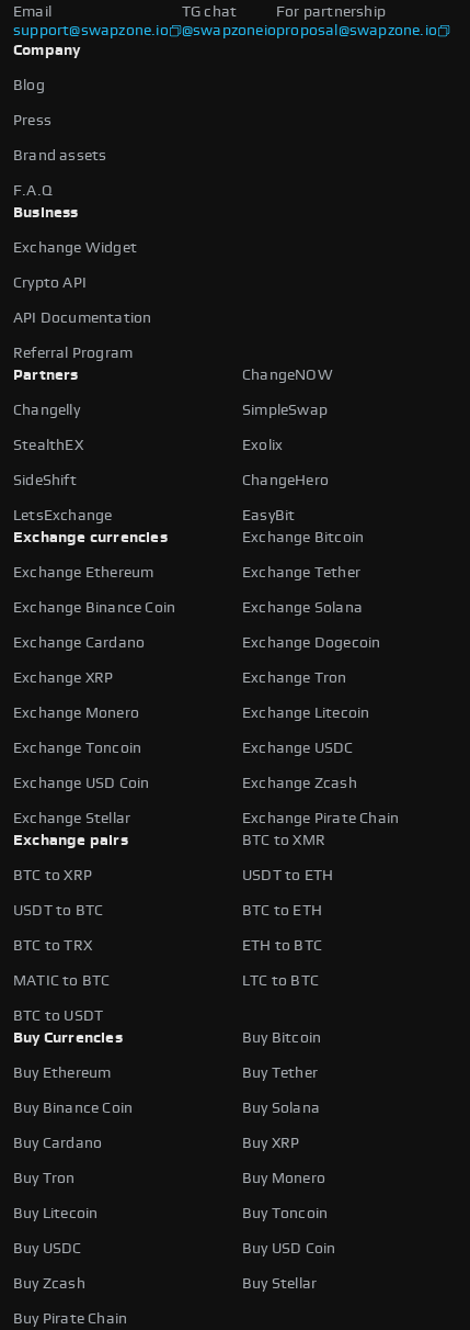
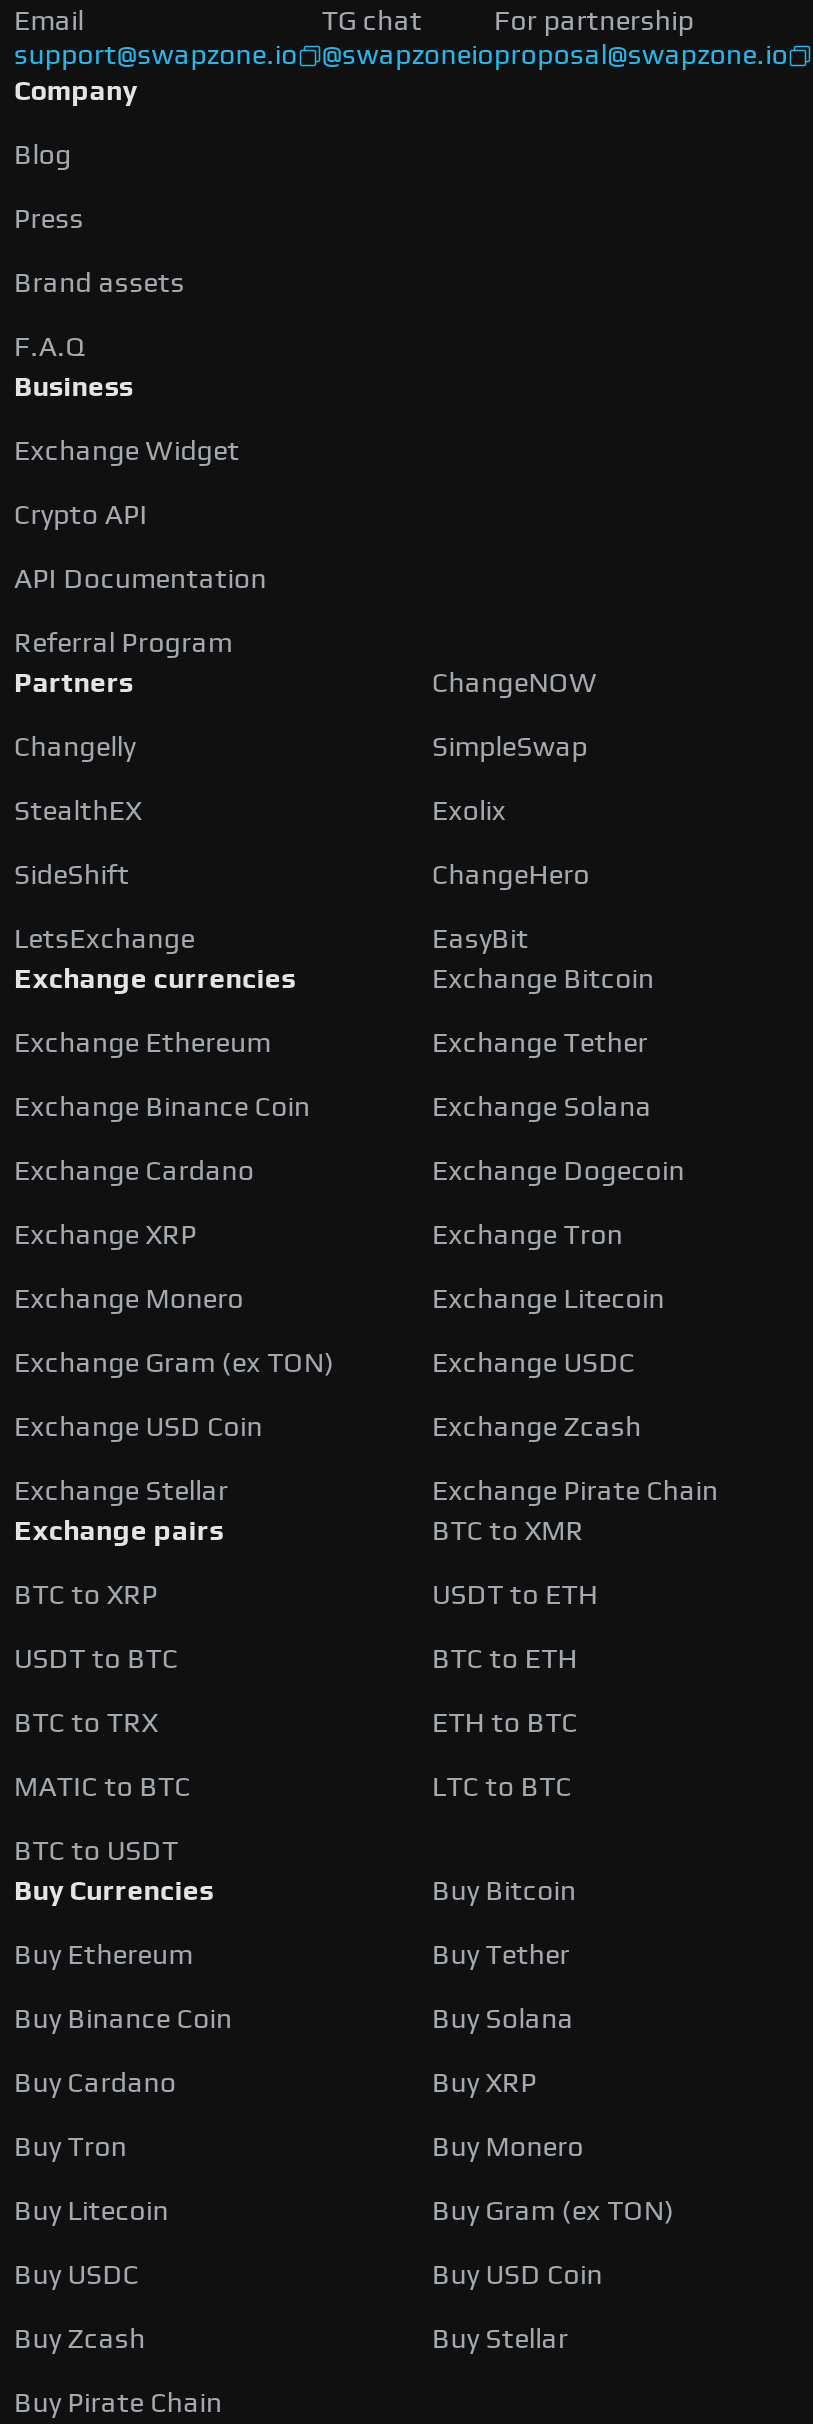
[13,741,142,756] Exchange Toncoin -> [14,1350,335,1378] Exchange Gram (ex TON)
[242,1206,328,1221] Buy Toncoin -> [432,2198,675,2226] Buy Gram (ex TON)

